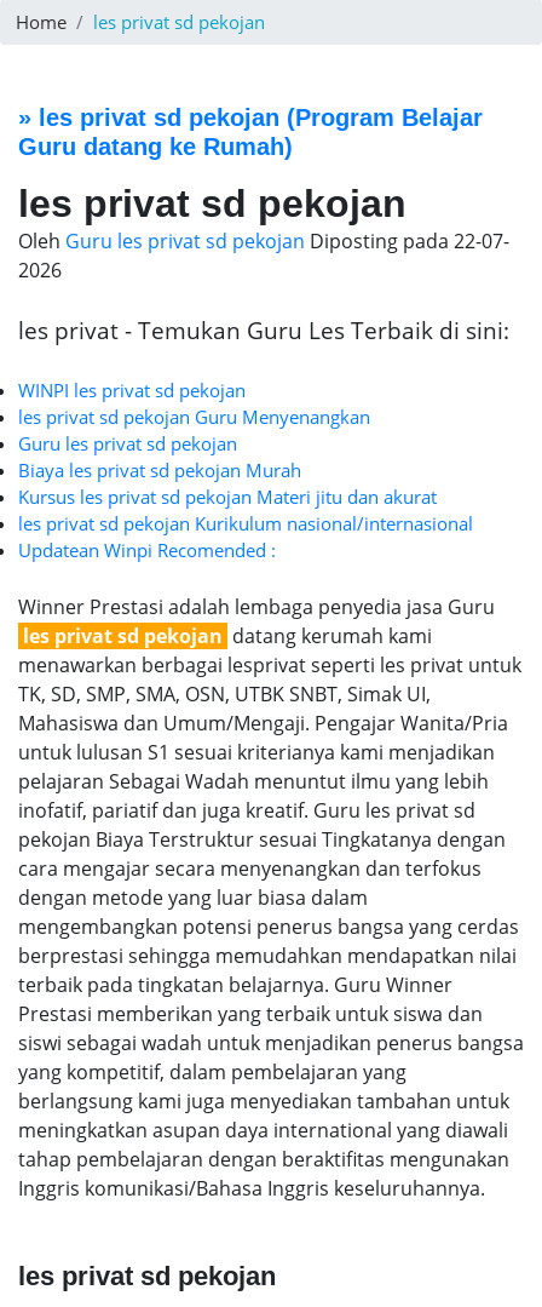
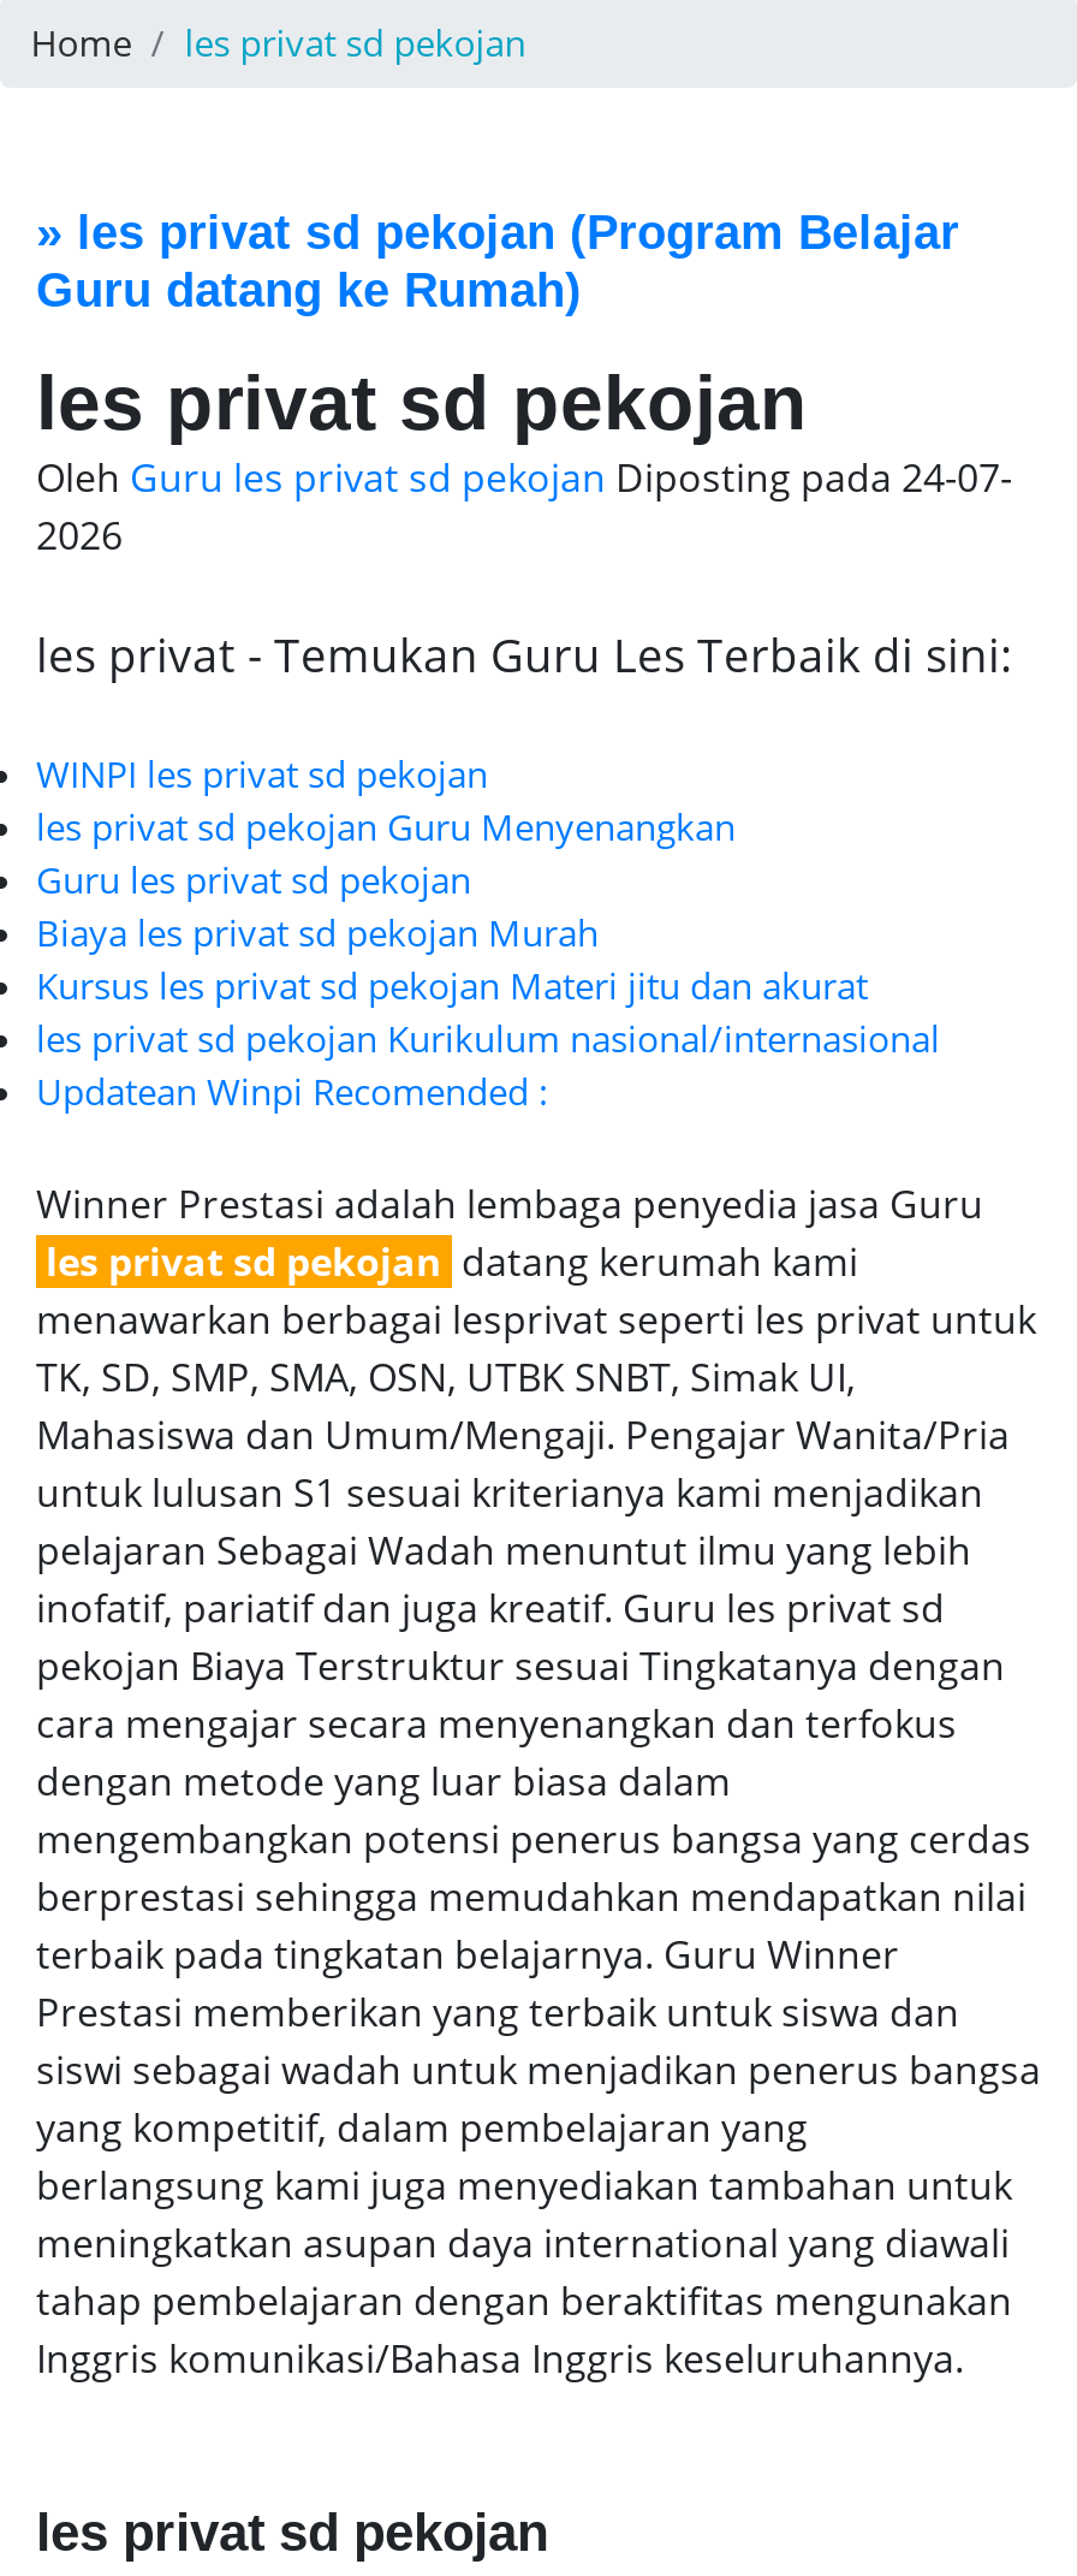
[18,228,509,254] Oleh Guru les privat sd pekojan Diposting pada 22-07- -> [36,452,1012,505] Oleh Guru les privat sd pekojan Diposting pada 24-07-

